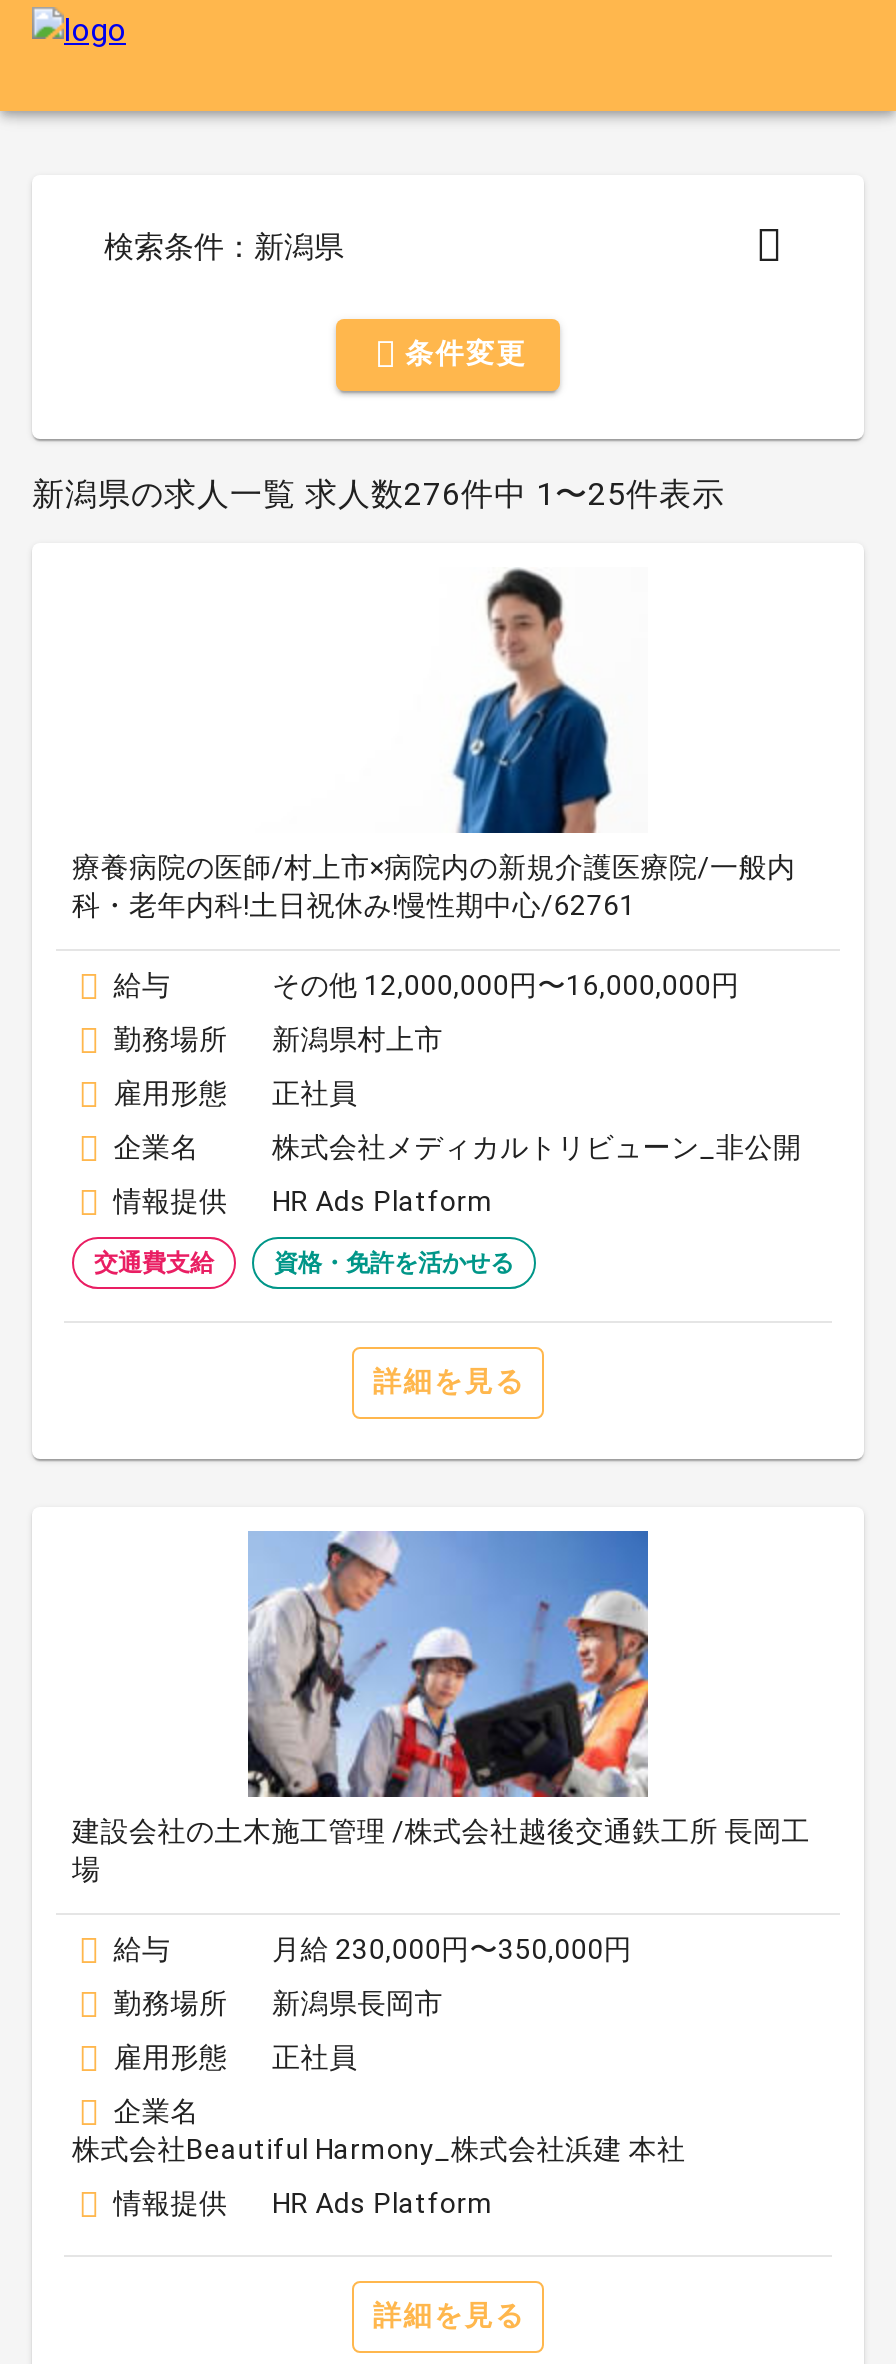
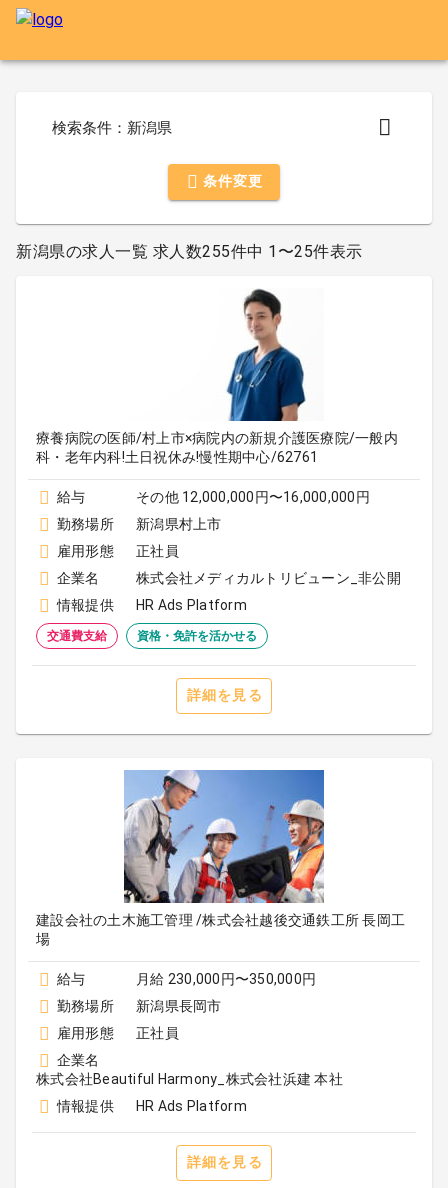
[32,475,725,513] 新潟県の求人一覧 求人数276件中 1〜25件表示 -> [16,242,362,261] 新潟県の求人一覧 求人数255件中 1〜25件表示

